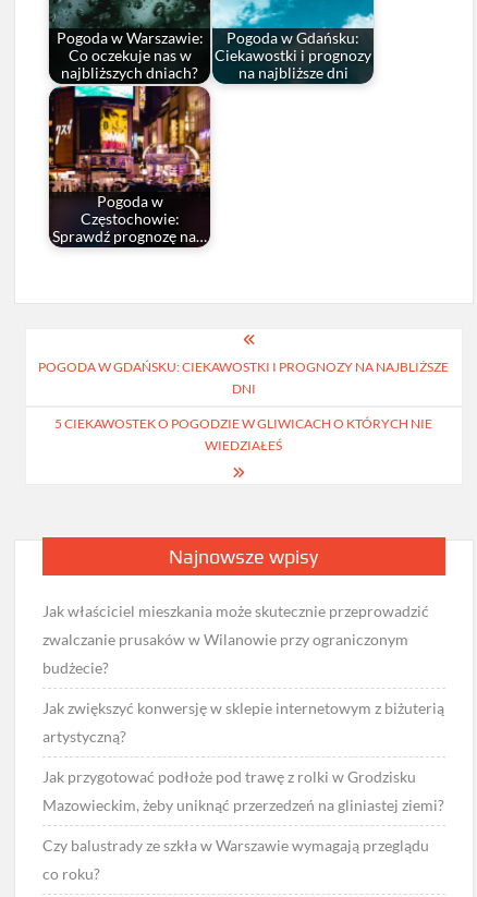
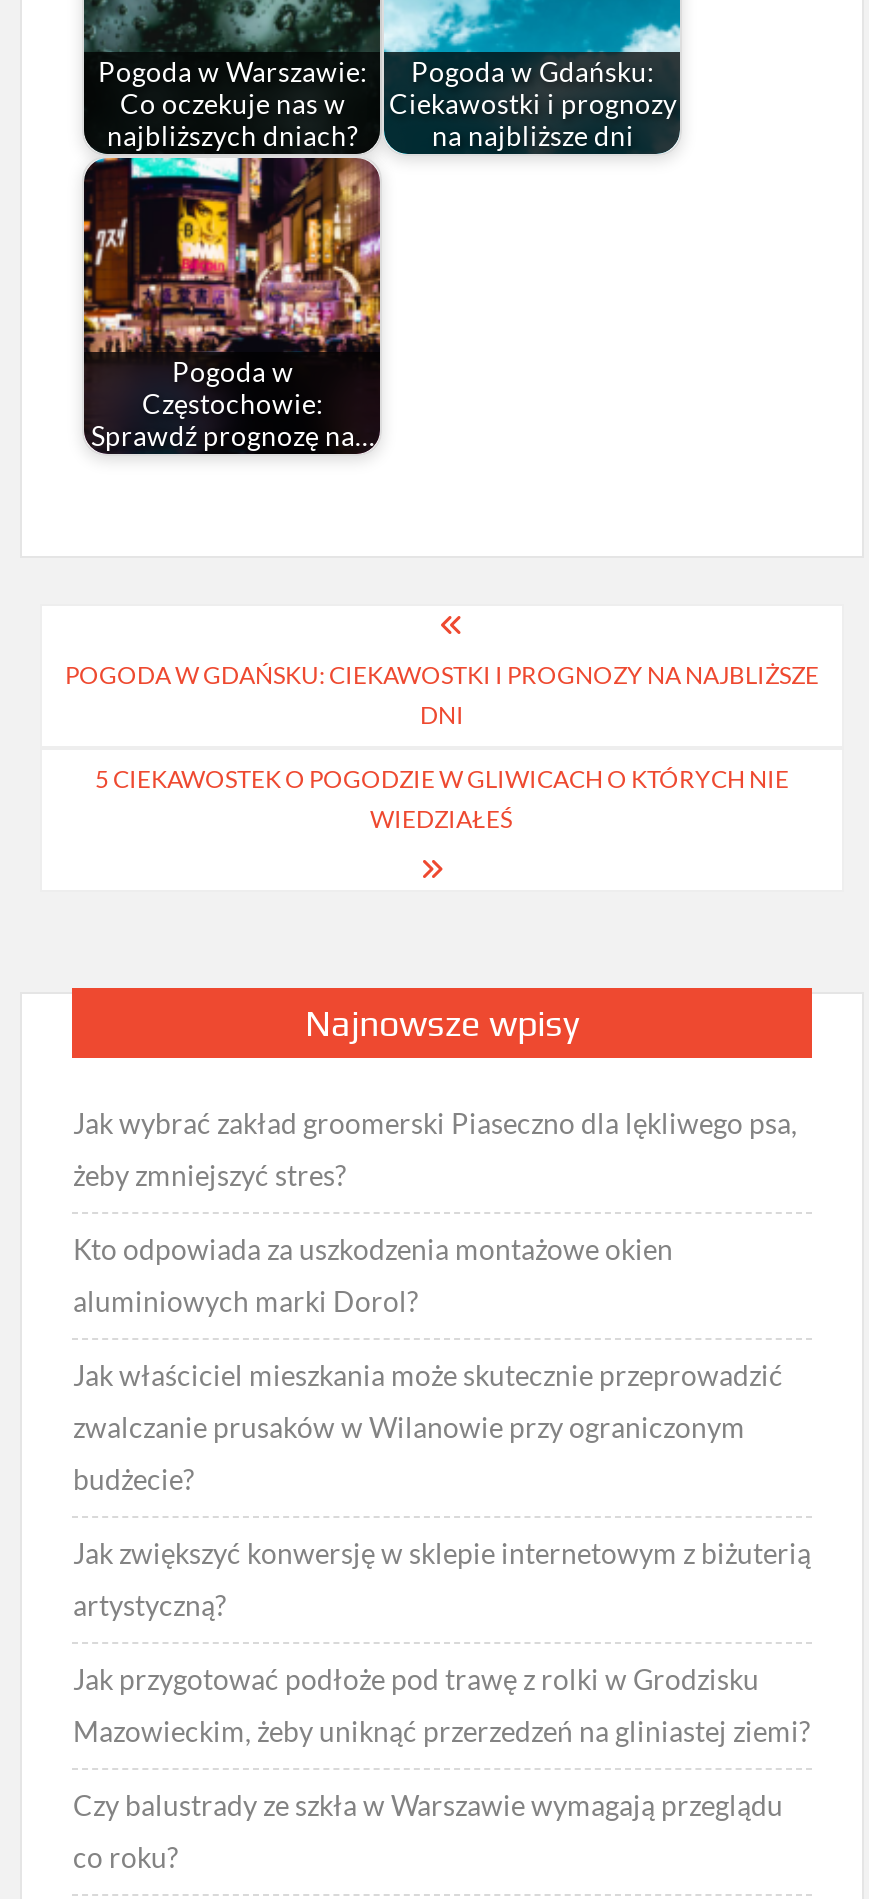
none -> [73,1105,797,1317] Jak wybrać zakład groomerski Piaseczno dla lękliwego psa, | żeby zmniejszyć stres? | Kto odpowiada za uszkodzenia montażowe okien | aluminiowych marki Dorol?

